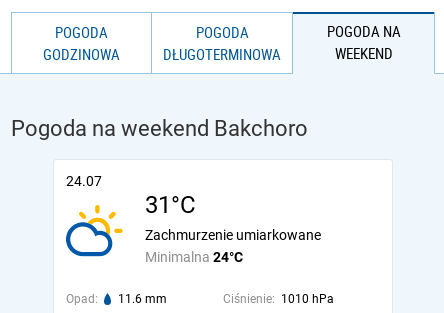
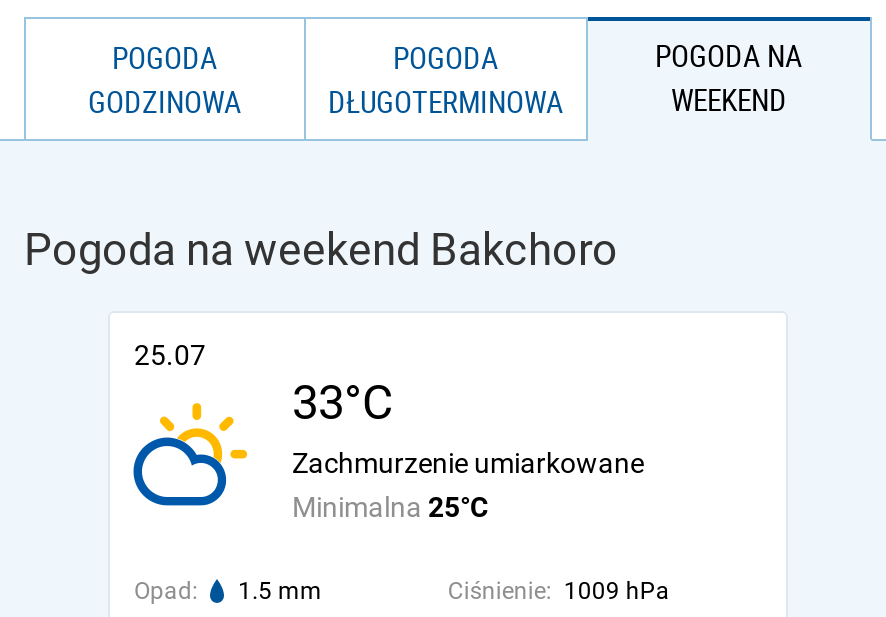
[66,173,196,219] 24.07 | 31°C -> [134,339,394,431] 25.07 | 33°C
[145,249,243,265] Minimalna 24°C -> [292,491,488,523] Minimalna 25°C
[66,292,167,306] Opad: 11.6 mm -> [134,577,322,605] Opad: 1.5 mm
[223,292,334,306] Ciśnienie: 1010 hPa -> [448,577,670,605] Ciśnienie: 1009 hPa

